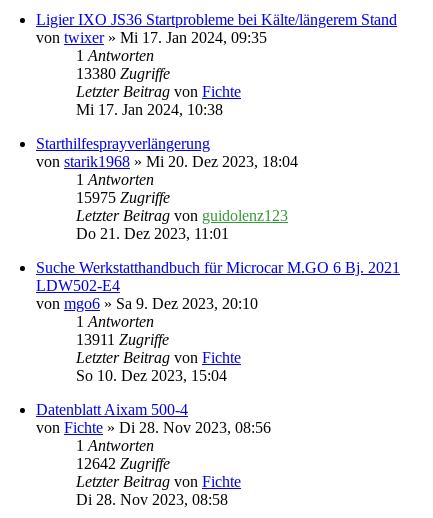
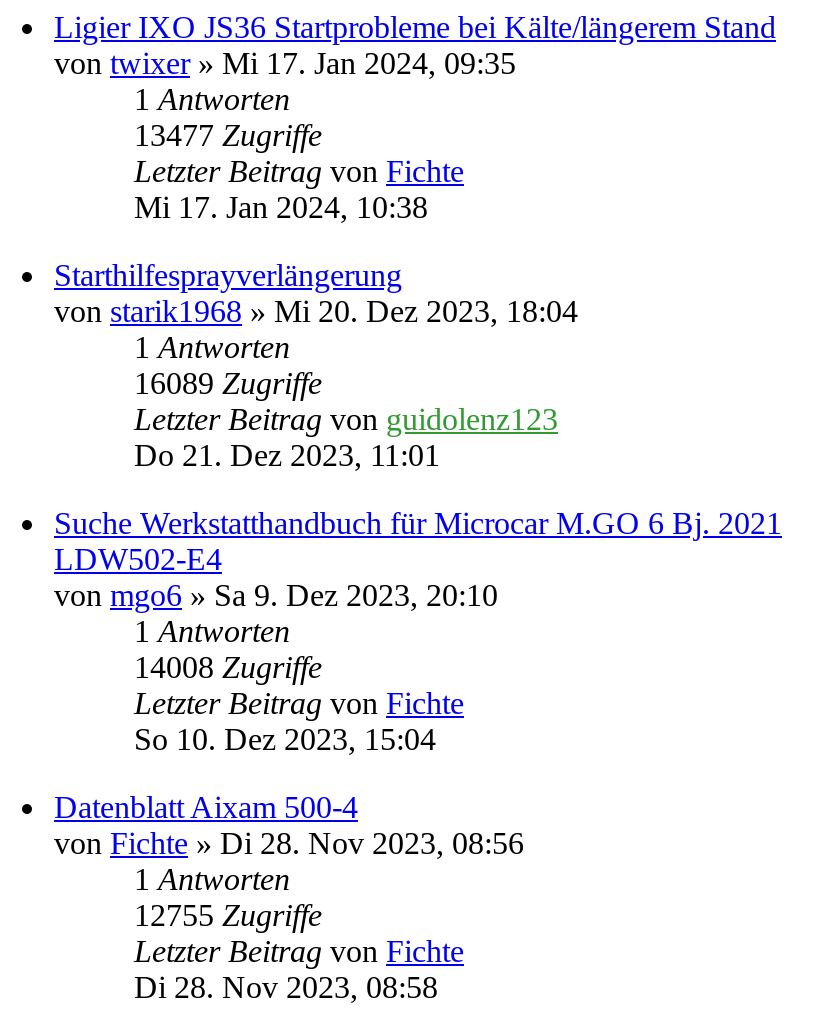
[76,65,170,82] 13380 Zugriffe -> [134,119,322,153] 13477 Zugriffe
[76,189,170,206] 15975 Zugriffe -> [134,367,322,401] 16089 Zugriffe
[76,331,169,348] 13911 Zugriffe -> [134,651,322,685] 14008 Zugriffe
[76,455,170,472] 12642 Zugriffe -> [134,899,322,933] 12755 Zugriffe

